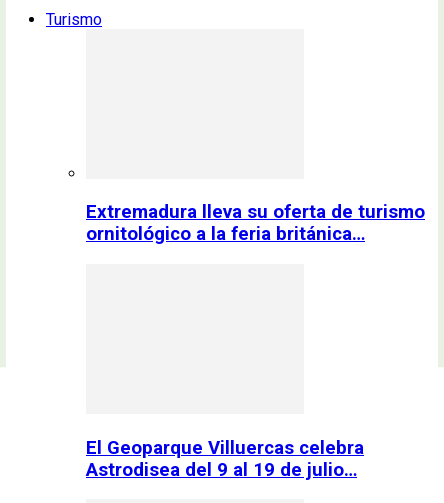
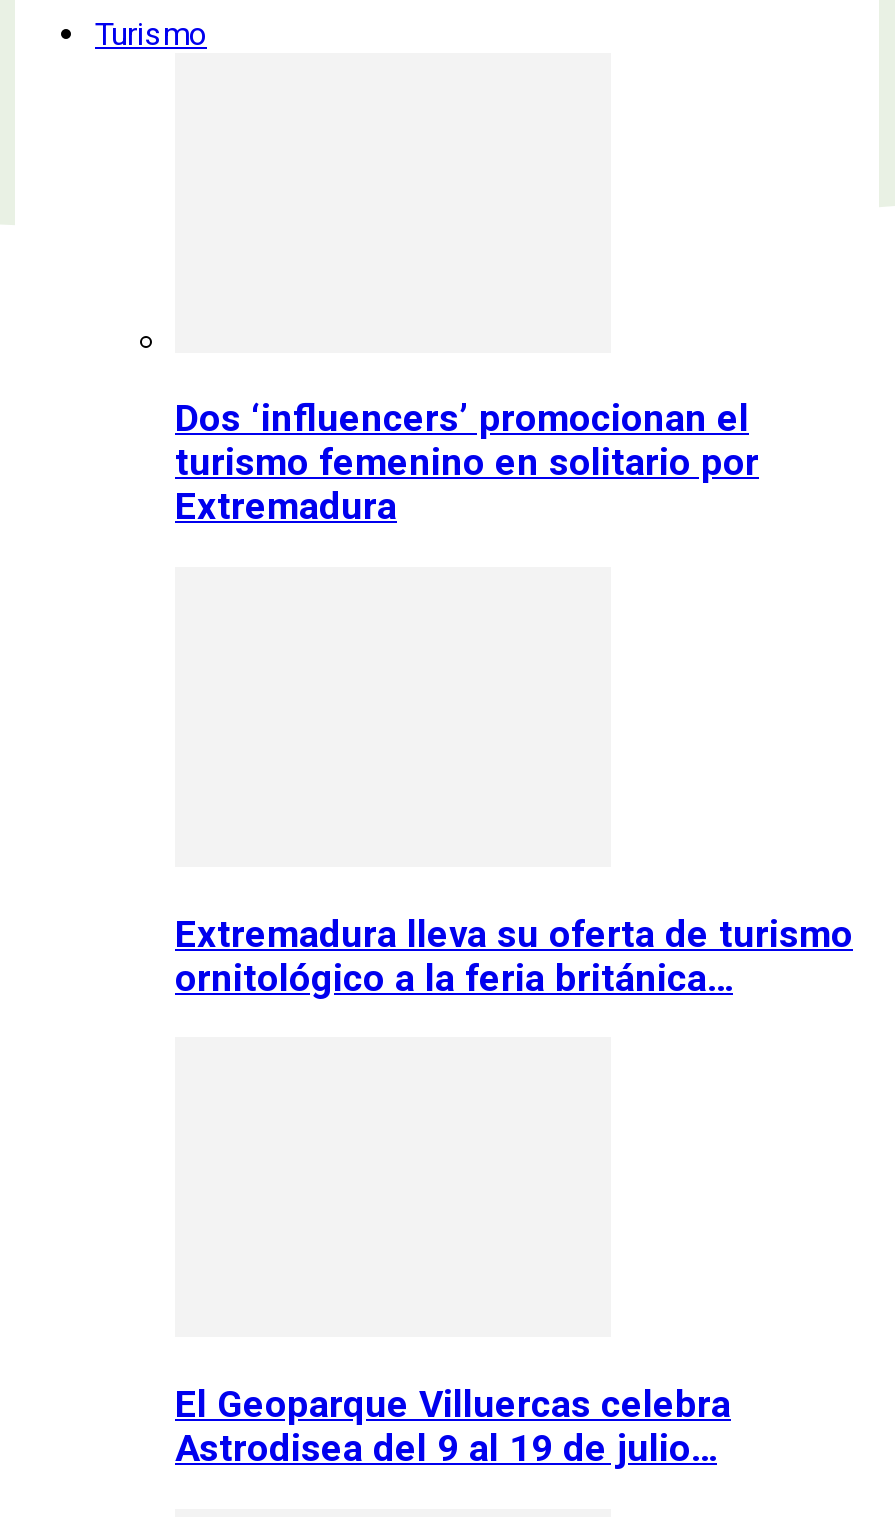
none -> [175,398,759,530] Dos ‘influencers’ promocionan el | turismo femenino en solitario por | Extremadura

